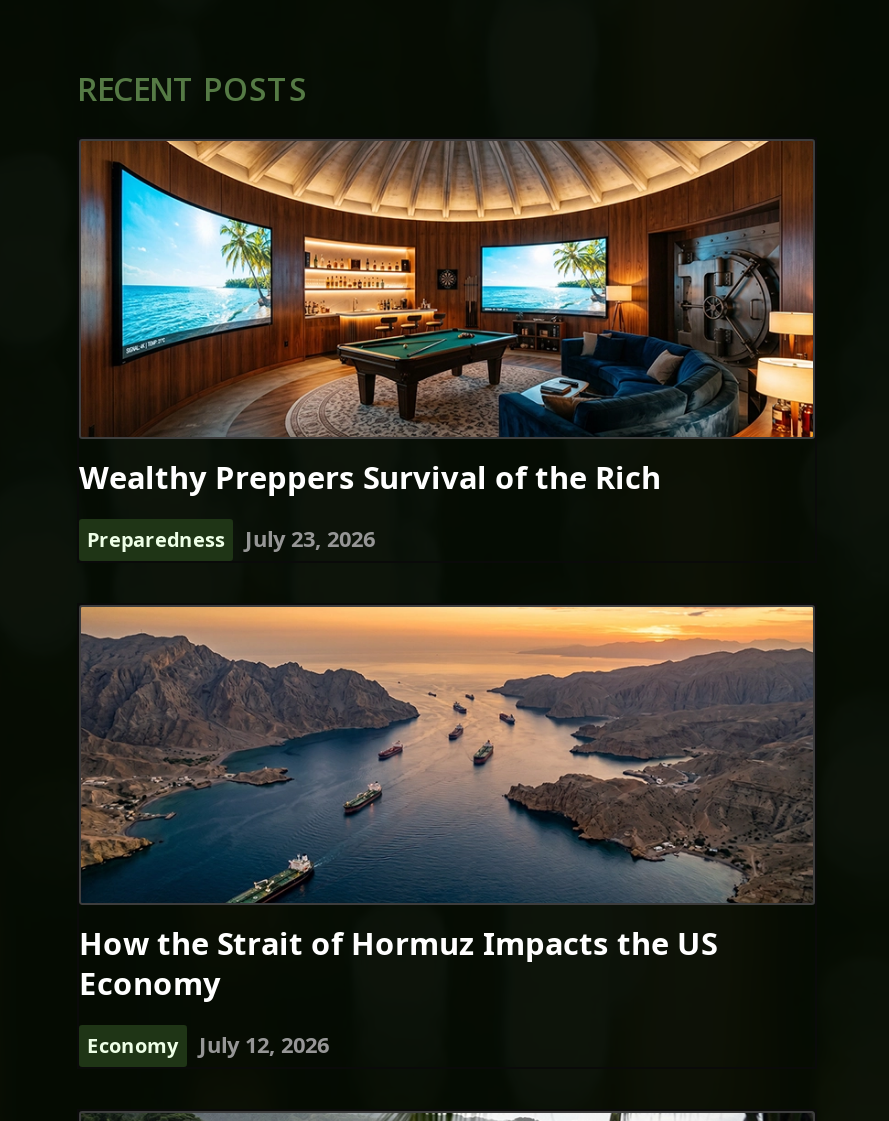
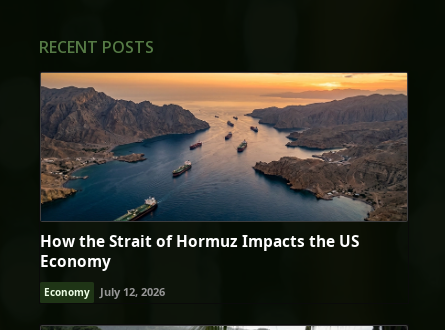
[79,139,815,553] [image] | Wealthy Preppers Survival of the Rich | Preparedness | July 23, 2026 -> none

